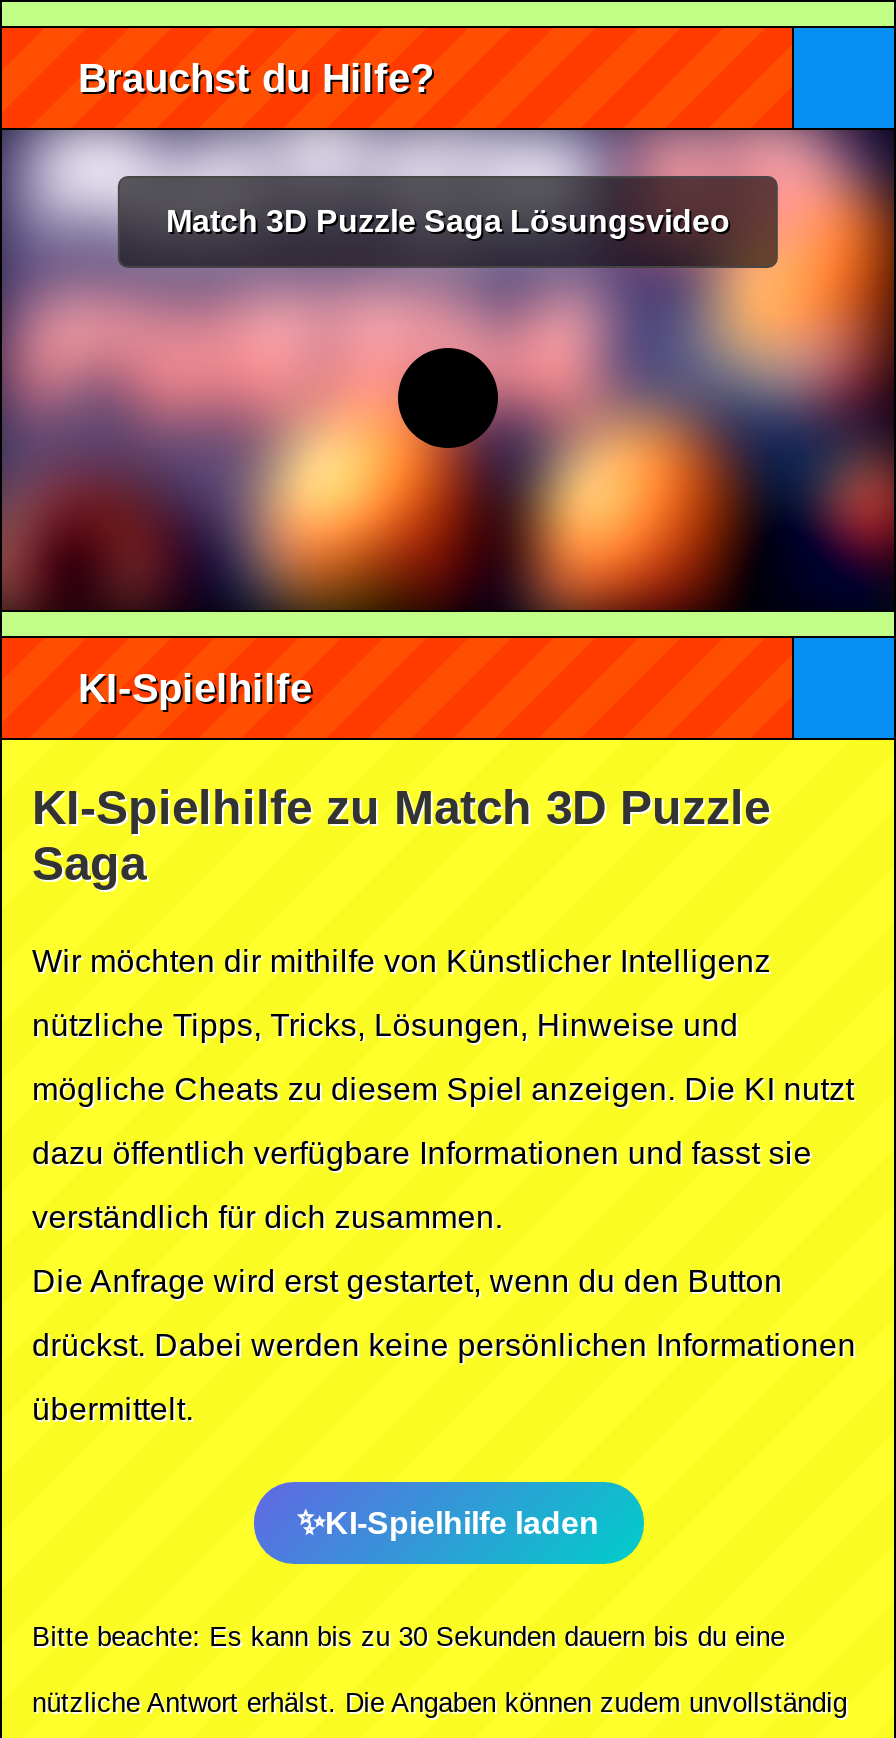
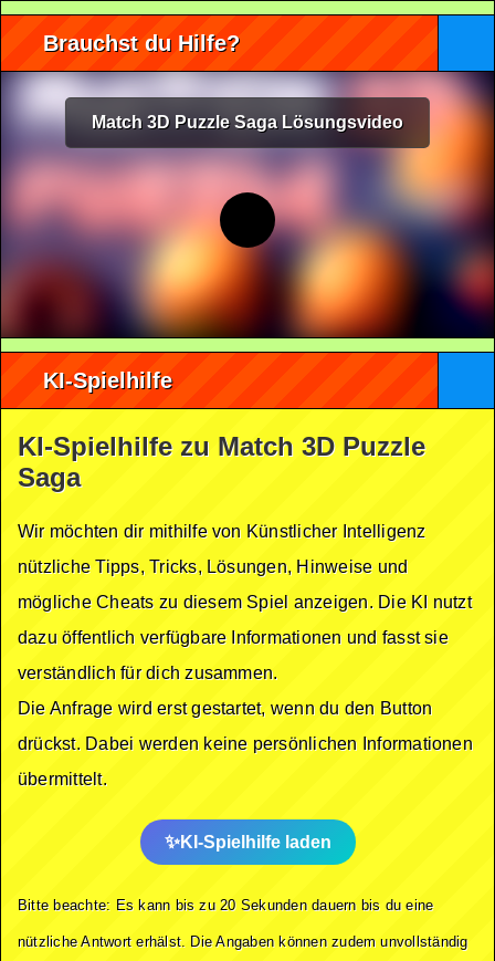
[32,1622,785,1652] Bitte beachte: Es kann bis zu 30 Sekunden dauern bis du eine -> [18,897,434,913] Bitte beachte: Es kann bis zu 20 Sekunden dauern bis du eine

